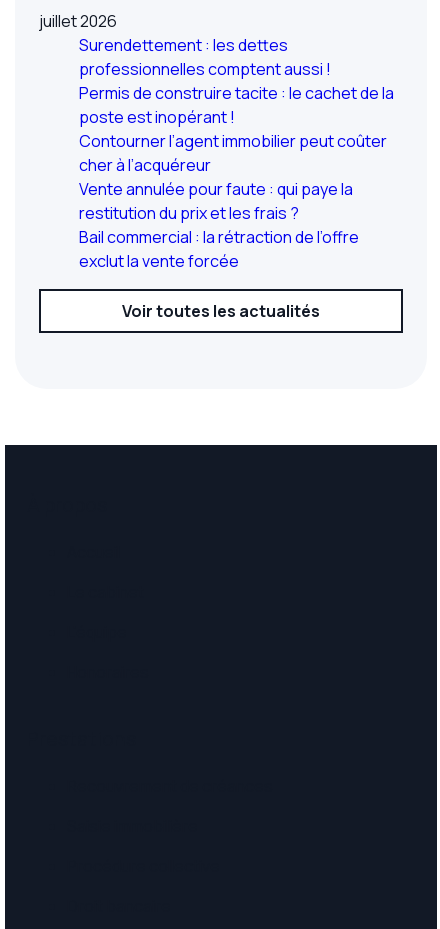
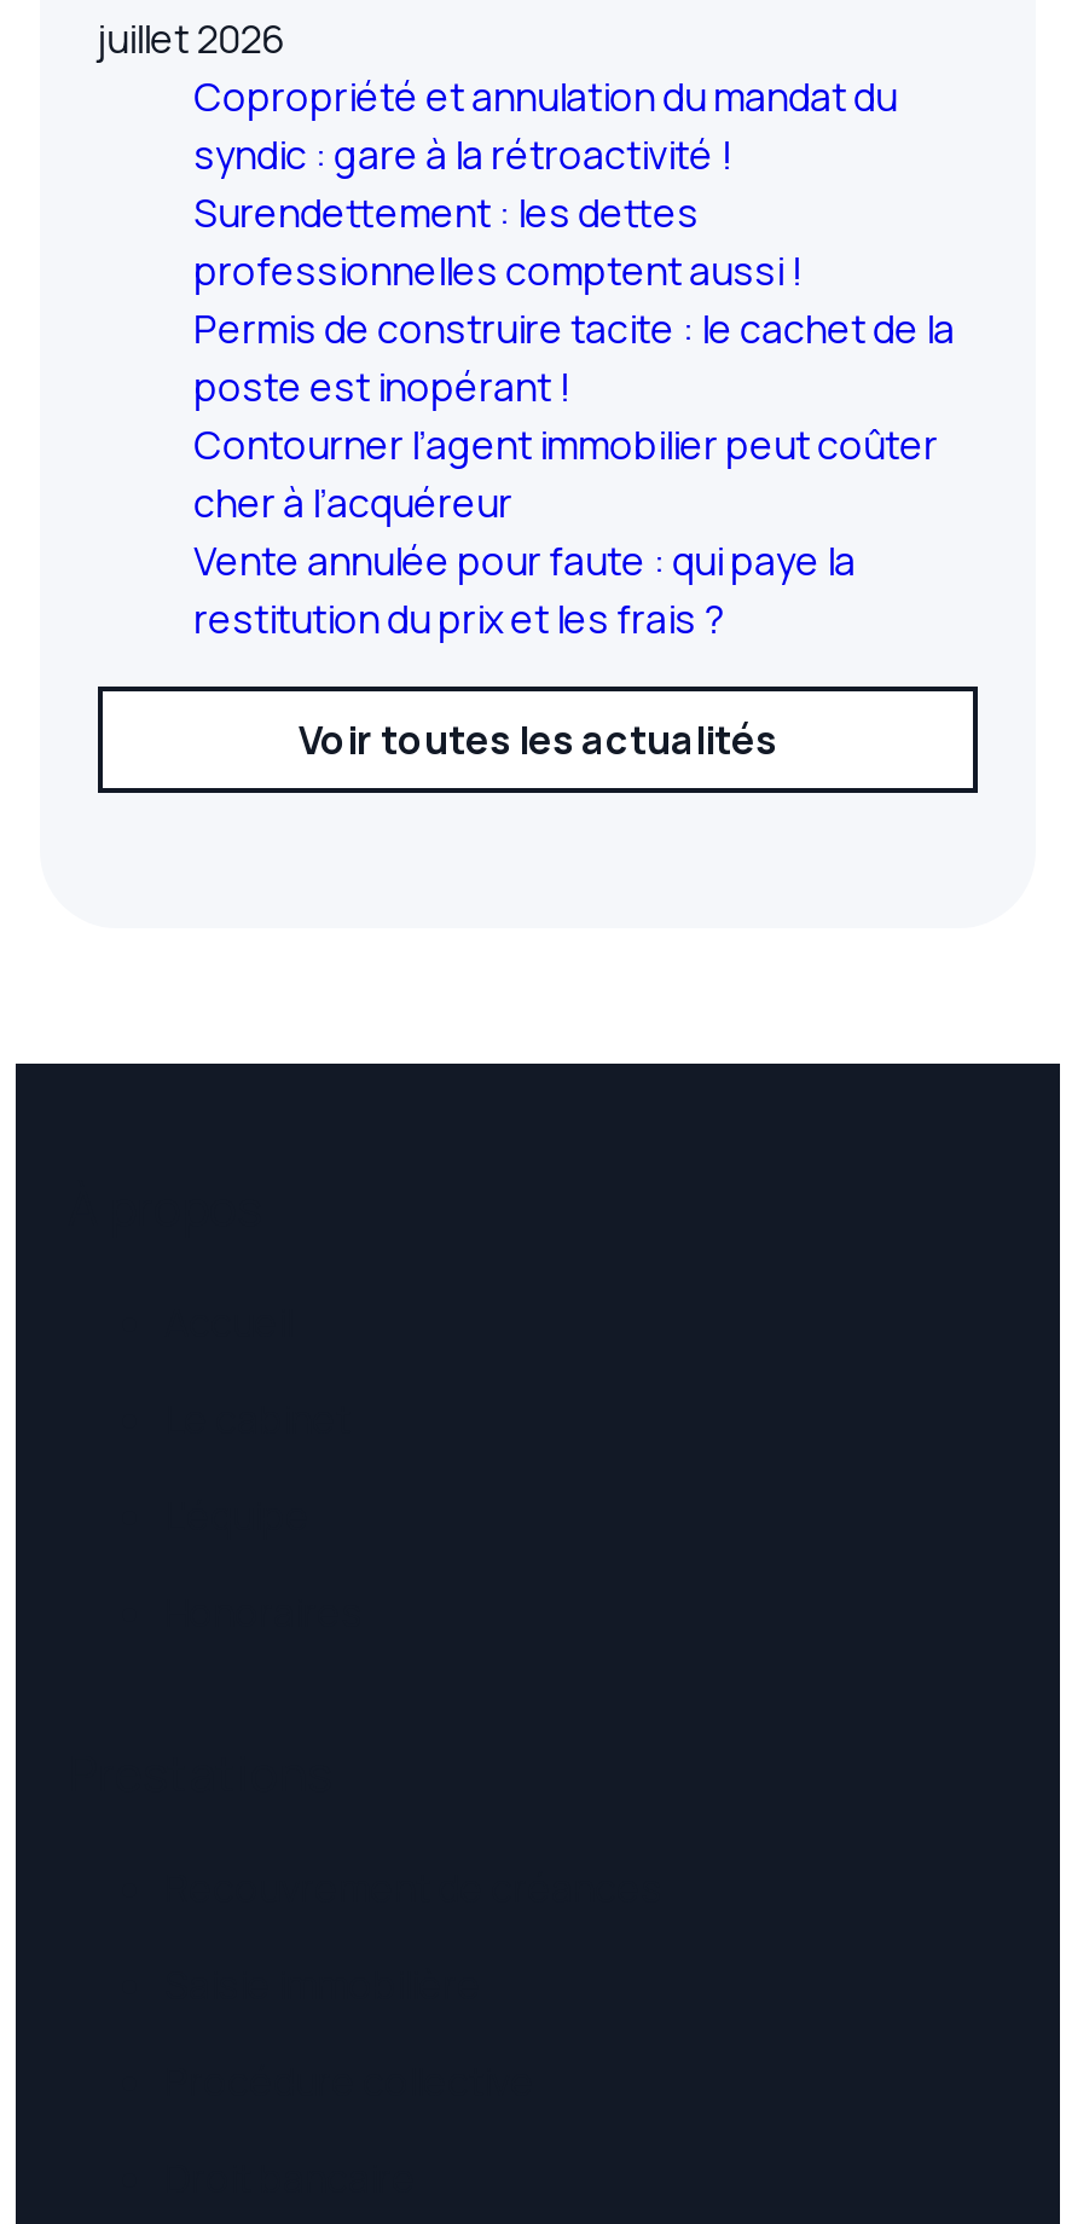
none -> [194,70,897,181] Copropriété et annulation du mandat du | syndic : gare à la rétroactivité !
moved [79,34,394,224] -> [194,186,955,645]: Surendettement : les dettes | professionnelles comptent aussi ! | Permis de construire tacite : le cachet de la | poste est inopérant ! | Contourner l’agent immobilier peut coûter | cher à l’acquéreur | Vente annulée pour faute : qui paye la | restitution du prix et les frais ?
[79,226,359,272] Bail commercial : la rétraction de l’offre | exclut la vente forcée -> none

